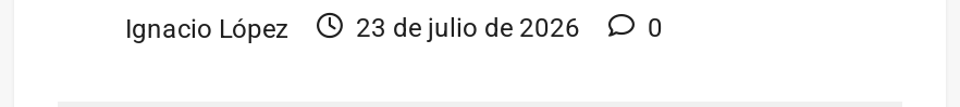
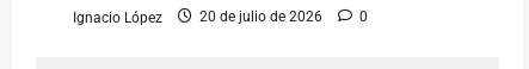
[119,14,663,44] Ignacio López 23 de julio de 2026 0 -> [69,9,368,26] Ignacio López 20 de julio de 2026 0

